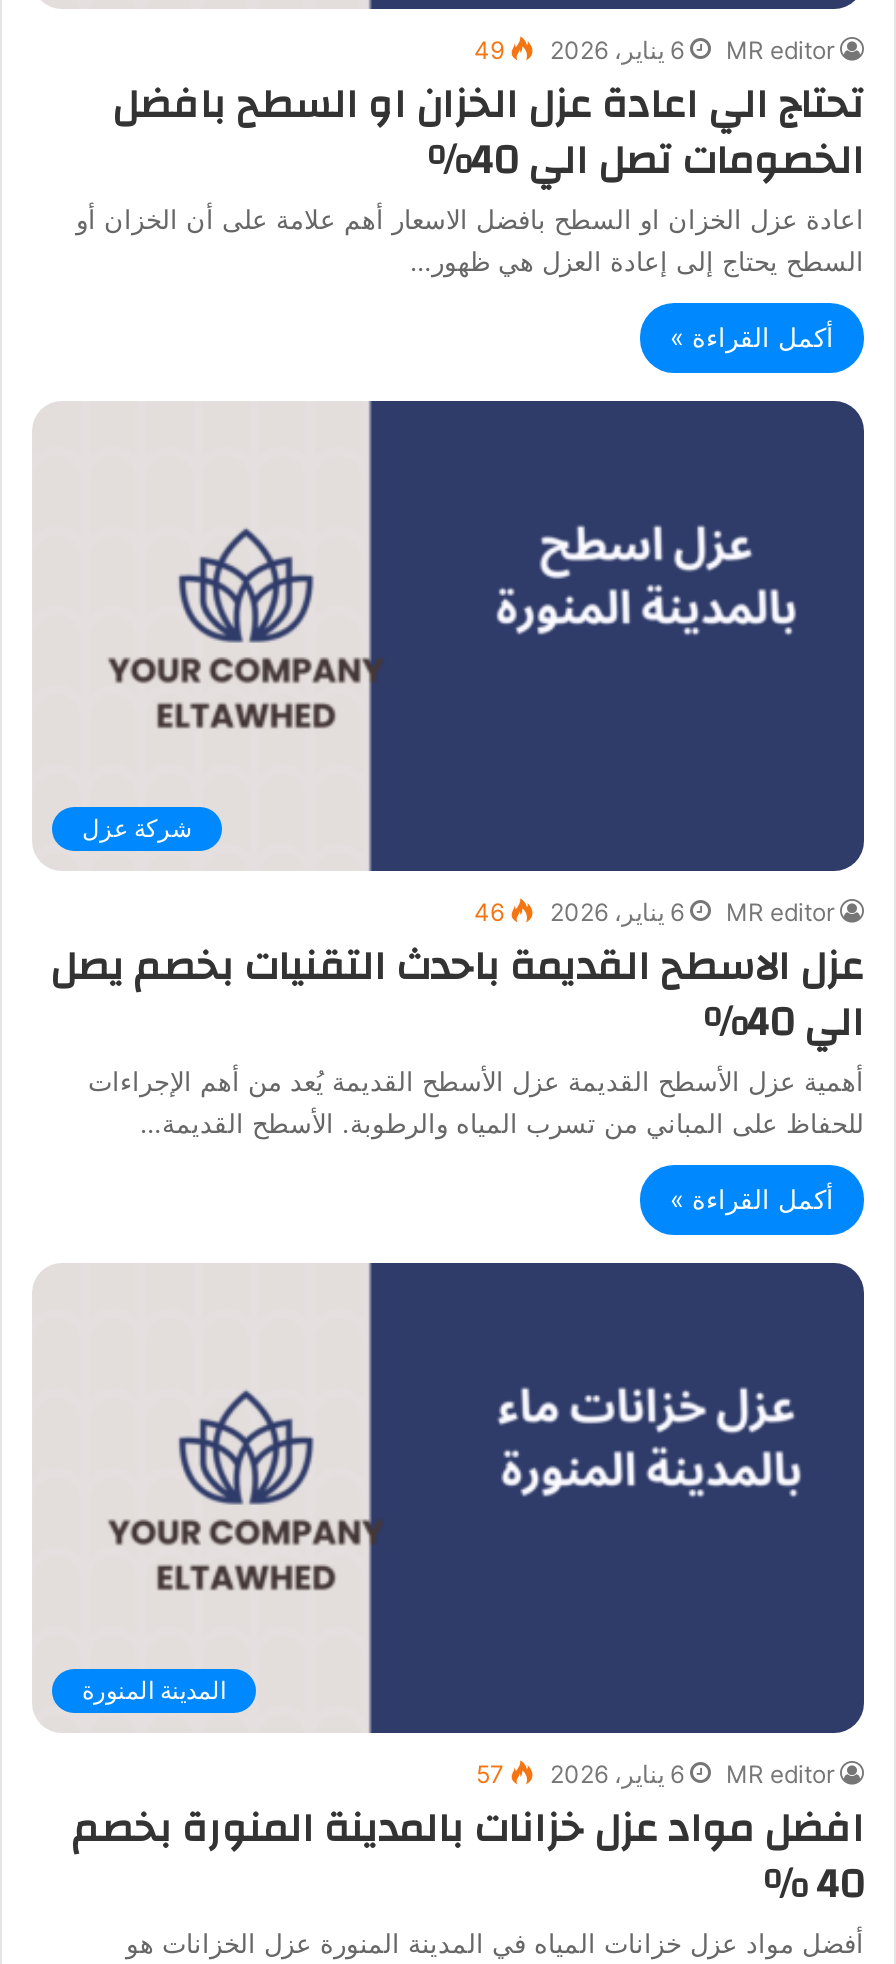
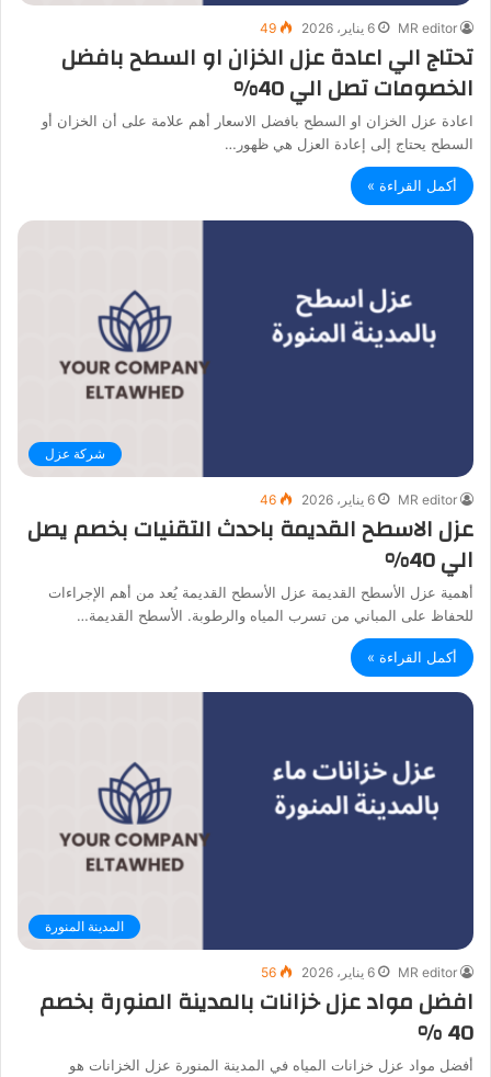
[476,1758,504,1788] 57 -> [261,964,276,980] 56

